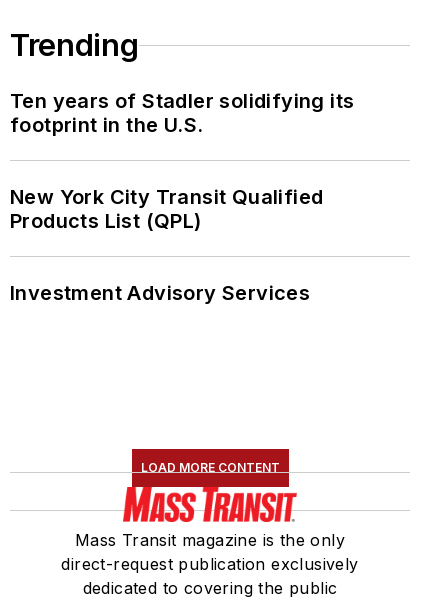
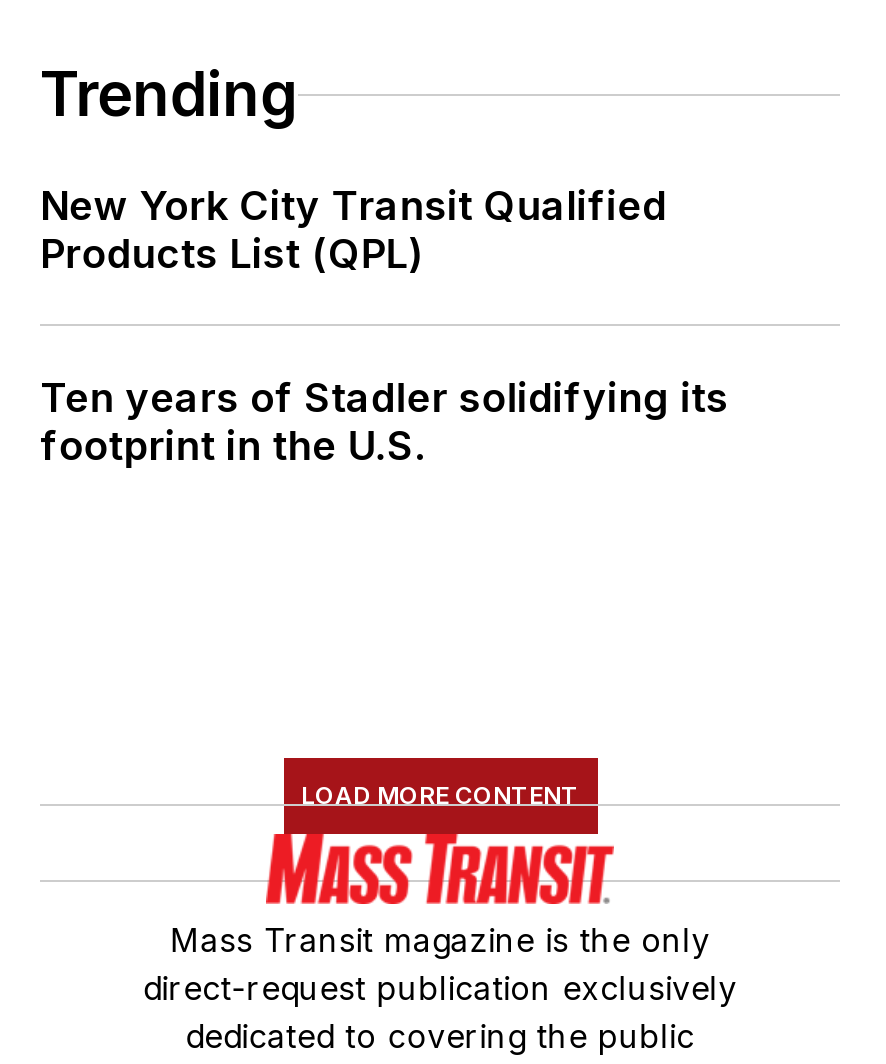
moved [10,89,354,137] -> [40,375,729,471]: Ten years of Stadler solidifying its | footprint in the U.S.
moved [10,185,323,233] -> [40,183,667,279]: New York City Transit Qualified | Products List (QPL)
[10,281,310,305] Investment Advisory Services -> none

